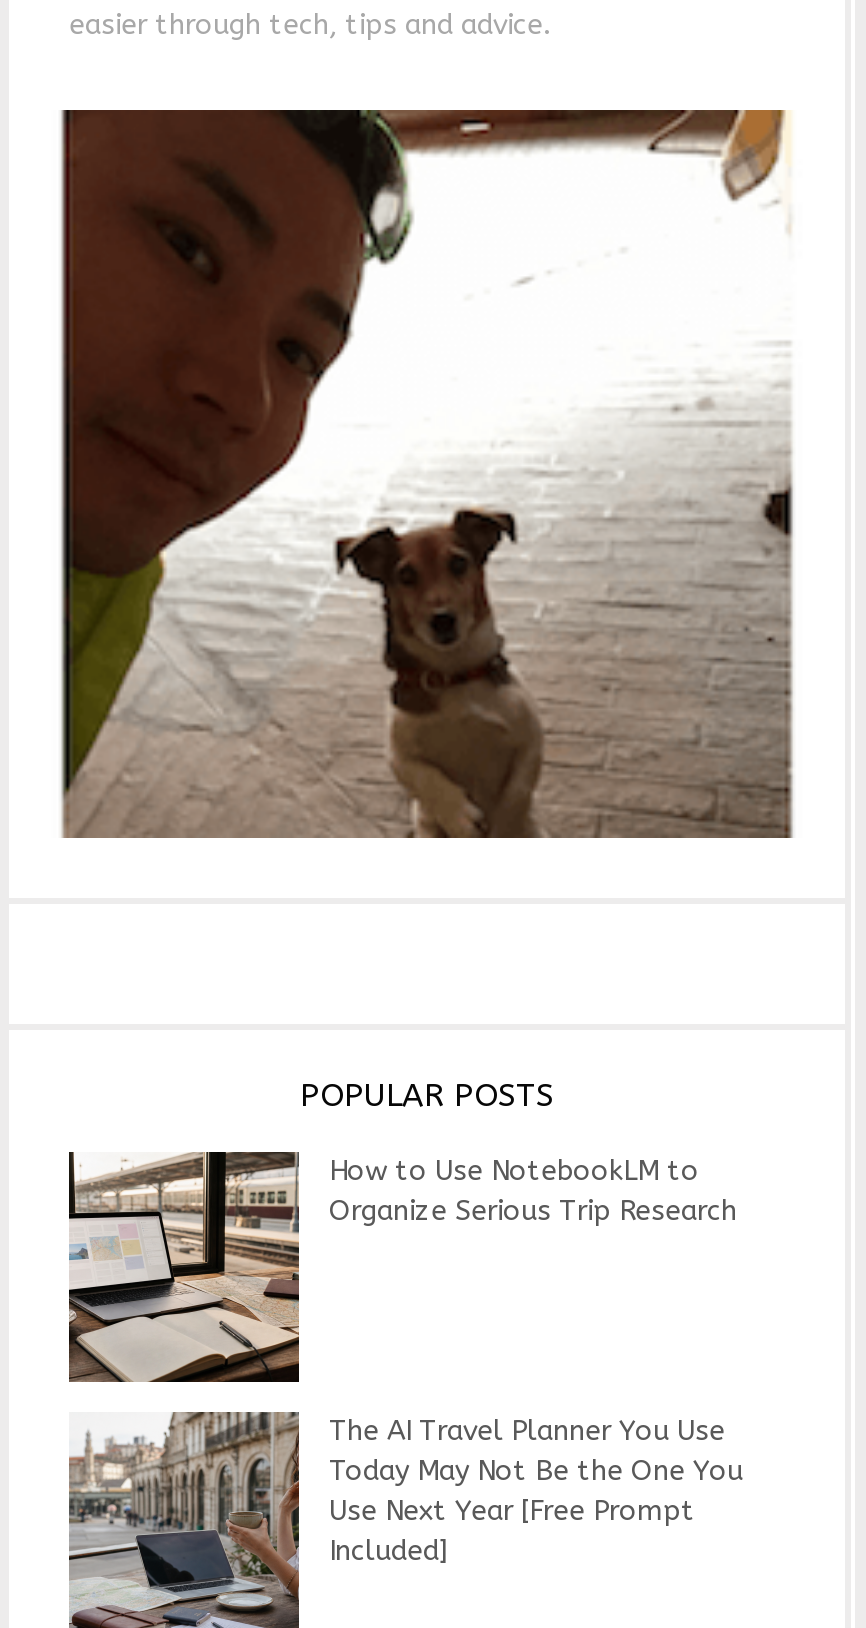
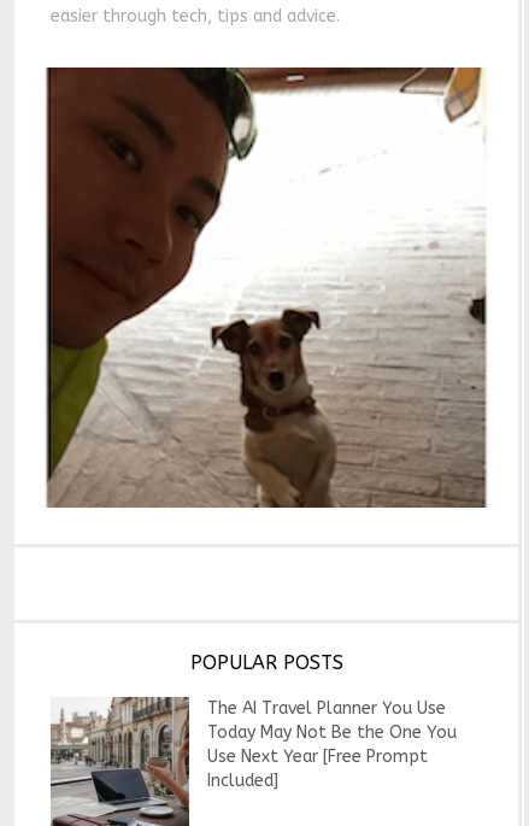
[67,1150,737,1384] [image] | How to Use NotebookLM to | Organize Serious Trip Research -> none

